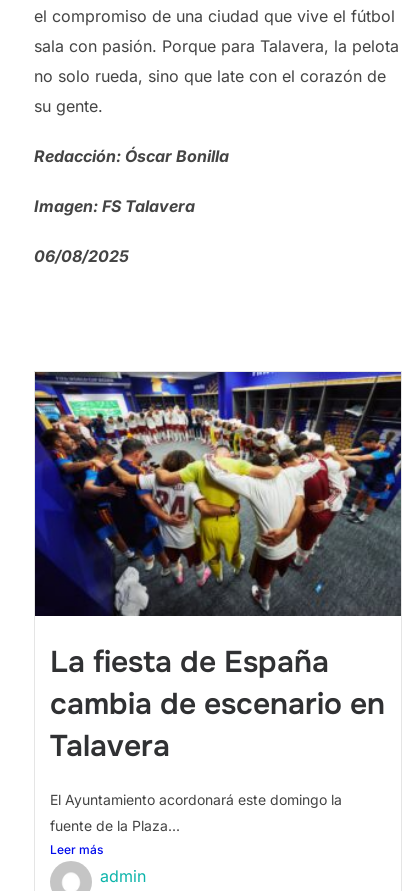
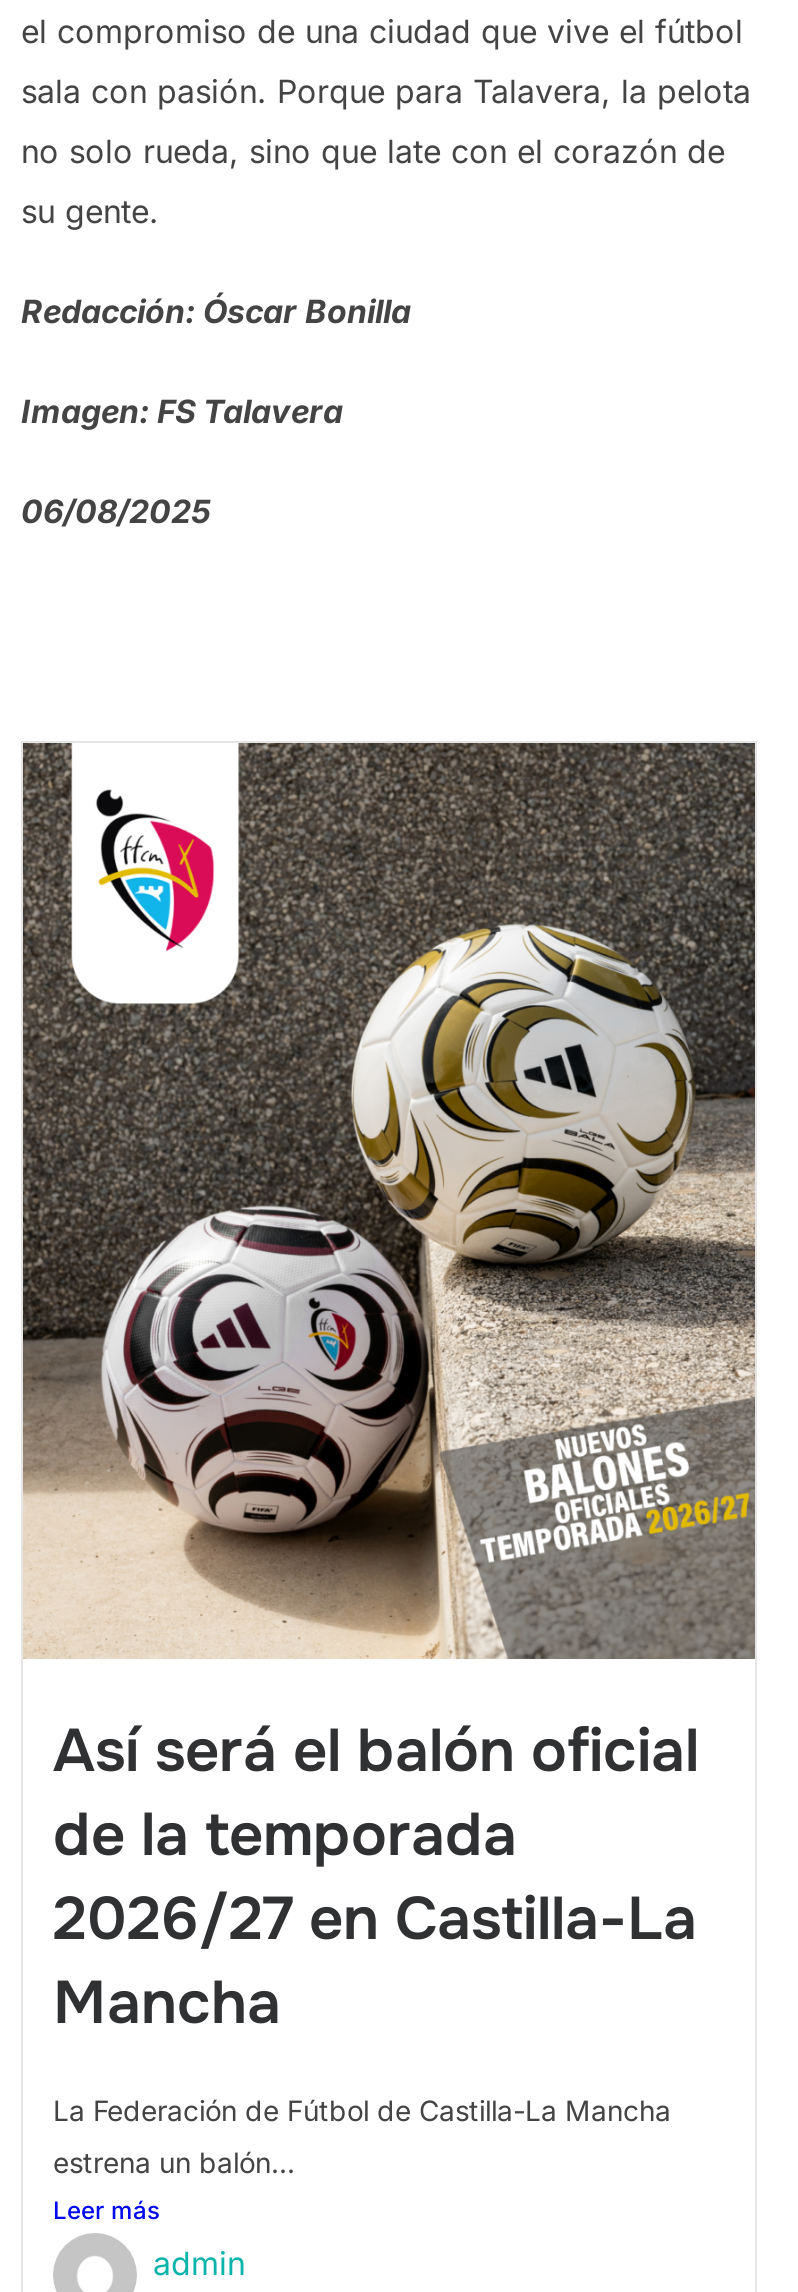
[35,371,402,765] [image] | La fiesta de España | cambia de escenario en | Talavera -> [21,741,757,2040] [image] | Así será el balón oficial | de la temporada | 2026/27 en Castilla-La | Mancha
[50,791,342,808] El Ayuntamiento acordonará este domingo la -> [53,2092,671,2126] La Federación de Fútbol de Castilla-La Mancha
[50,817,180,834] fuente de la Plaza... -> [53,2144,295,2178] estrena un balón...

